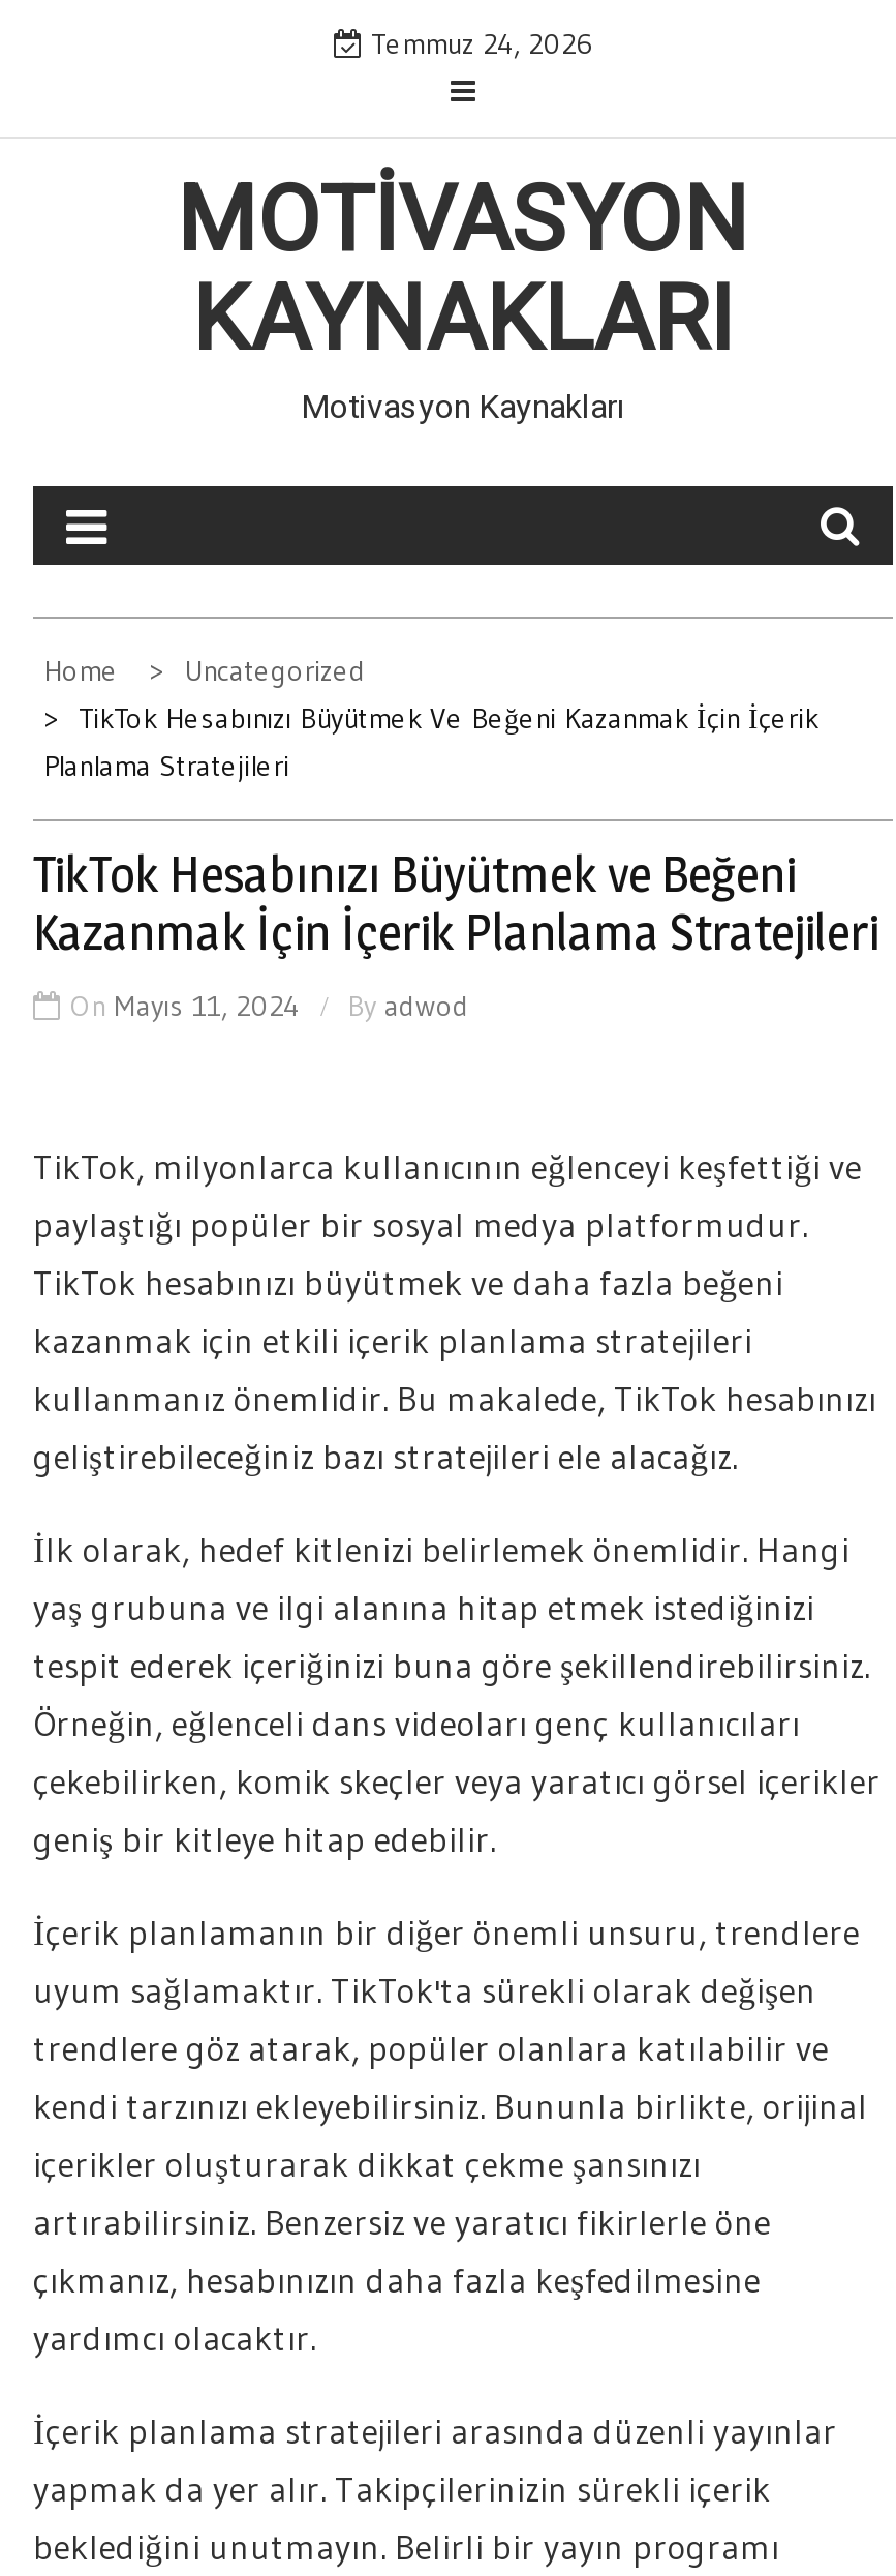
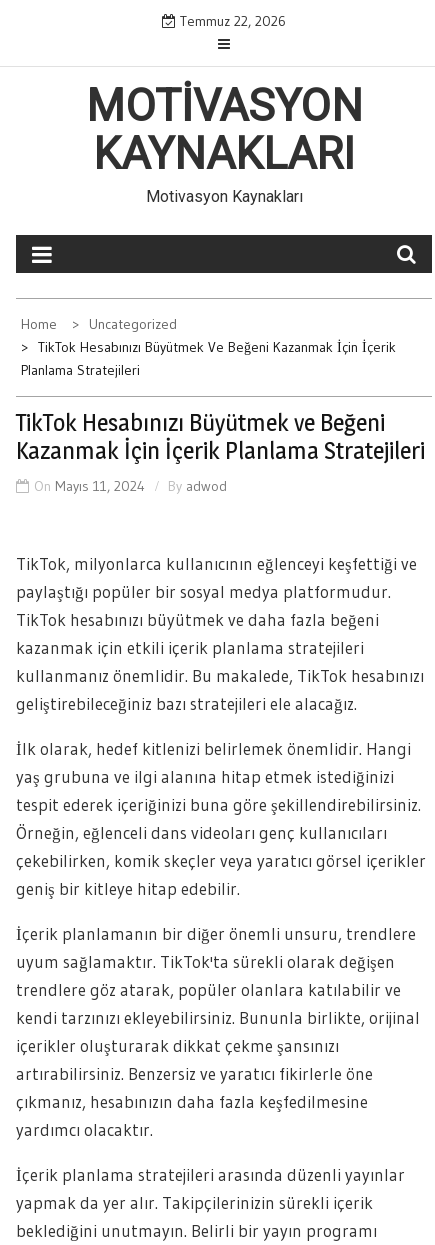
[363,25,592,62] Temmuz 24, 2026 -> [176,12,286,30] Temmuz 22, 2026

